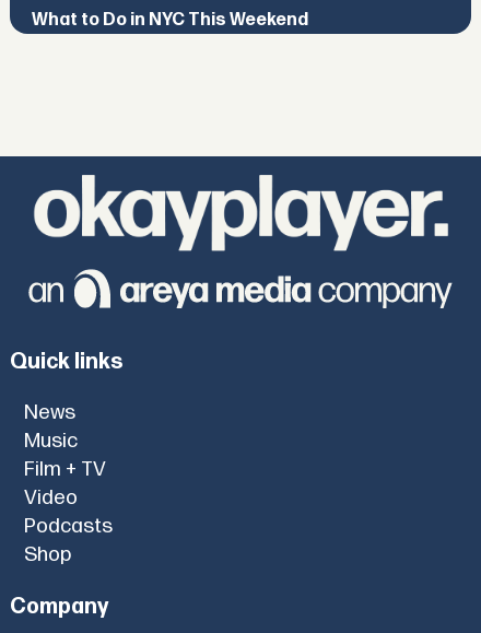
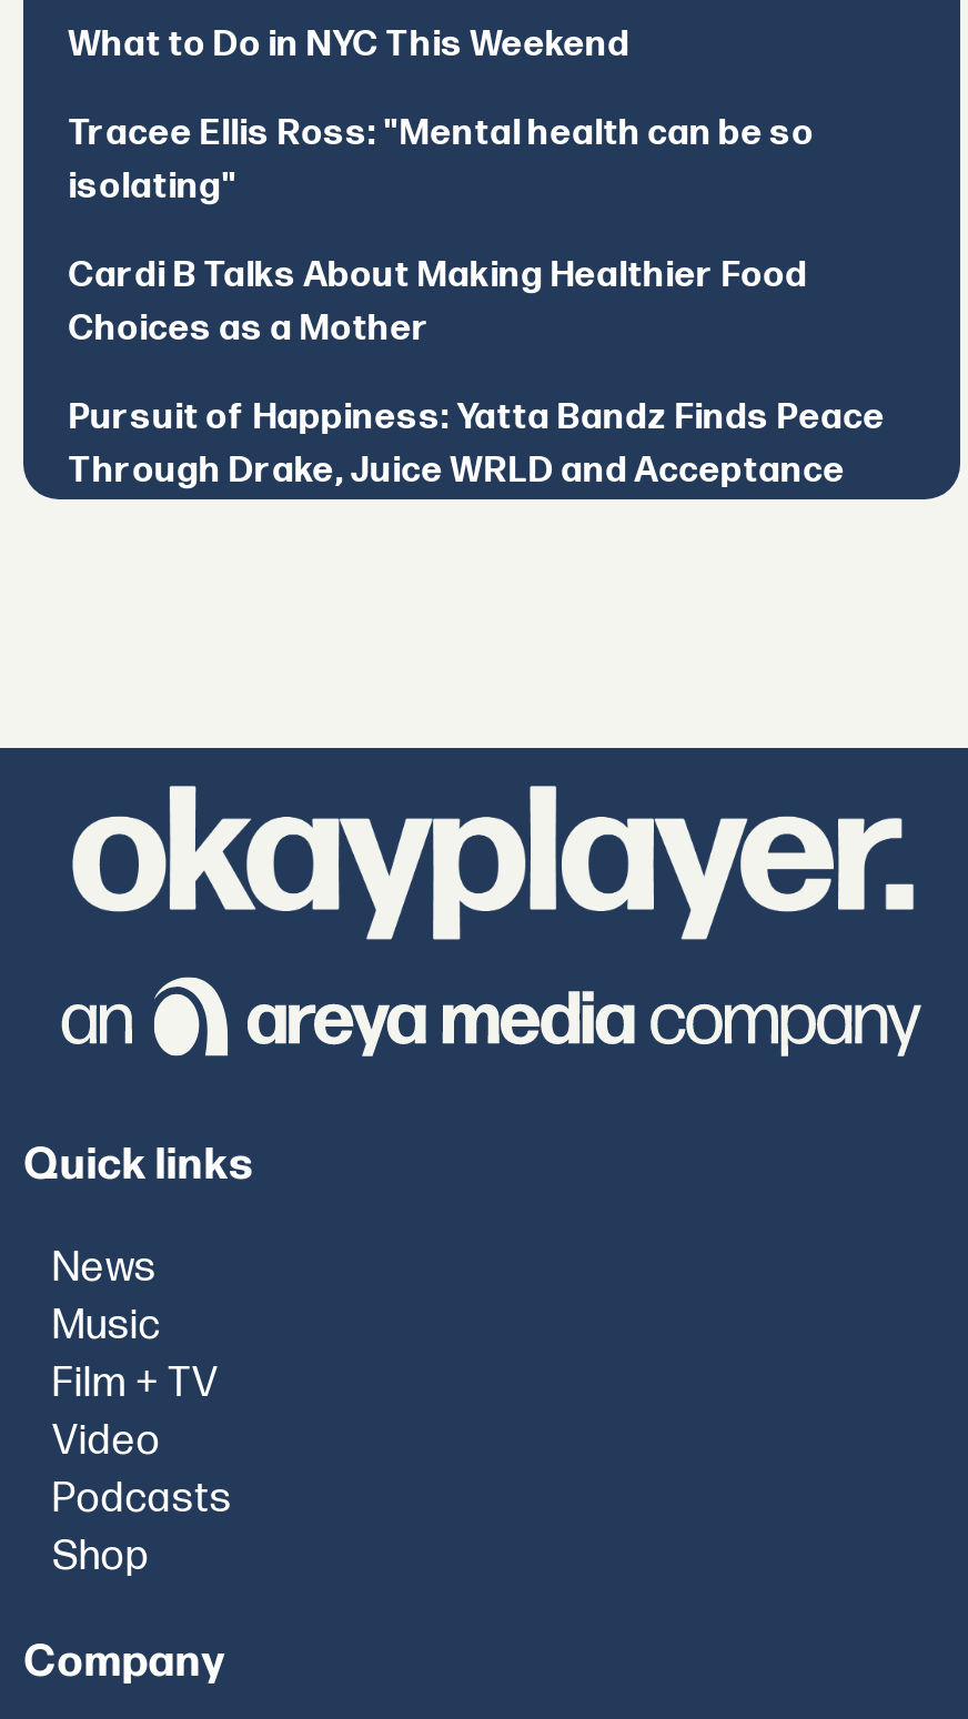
none -> [68,113,885,493] Tracee Ellis Ross: "Mental health can be so | isolating" | Cardi B Talks About Making Healthier Food | Choices as a Mother | Pursuit of Happiness: Yatta Bandz Finds Peace | Through Drake, Juice WRLD and Acceptance

